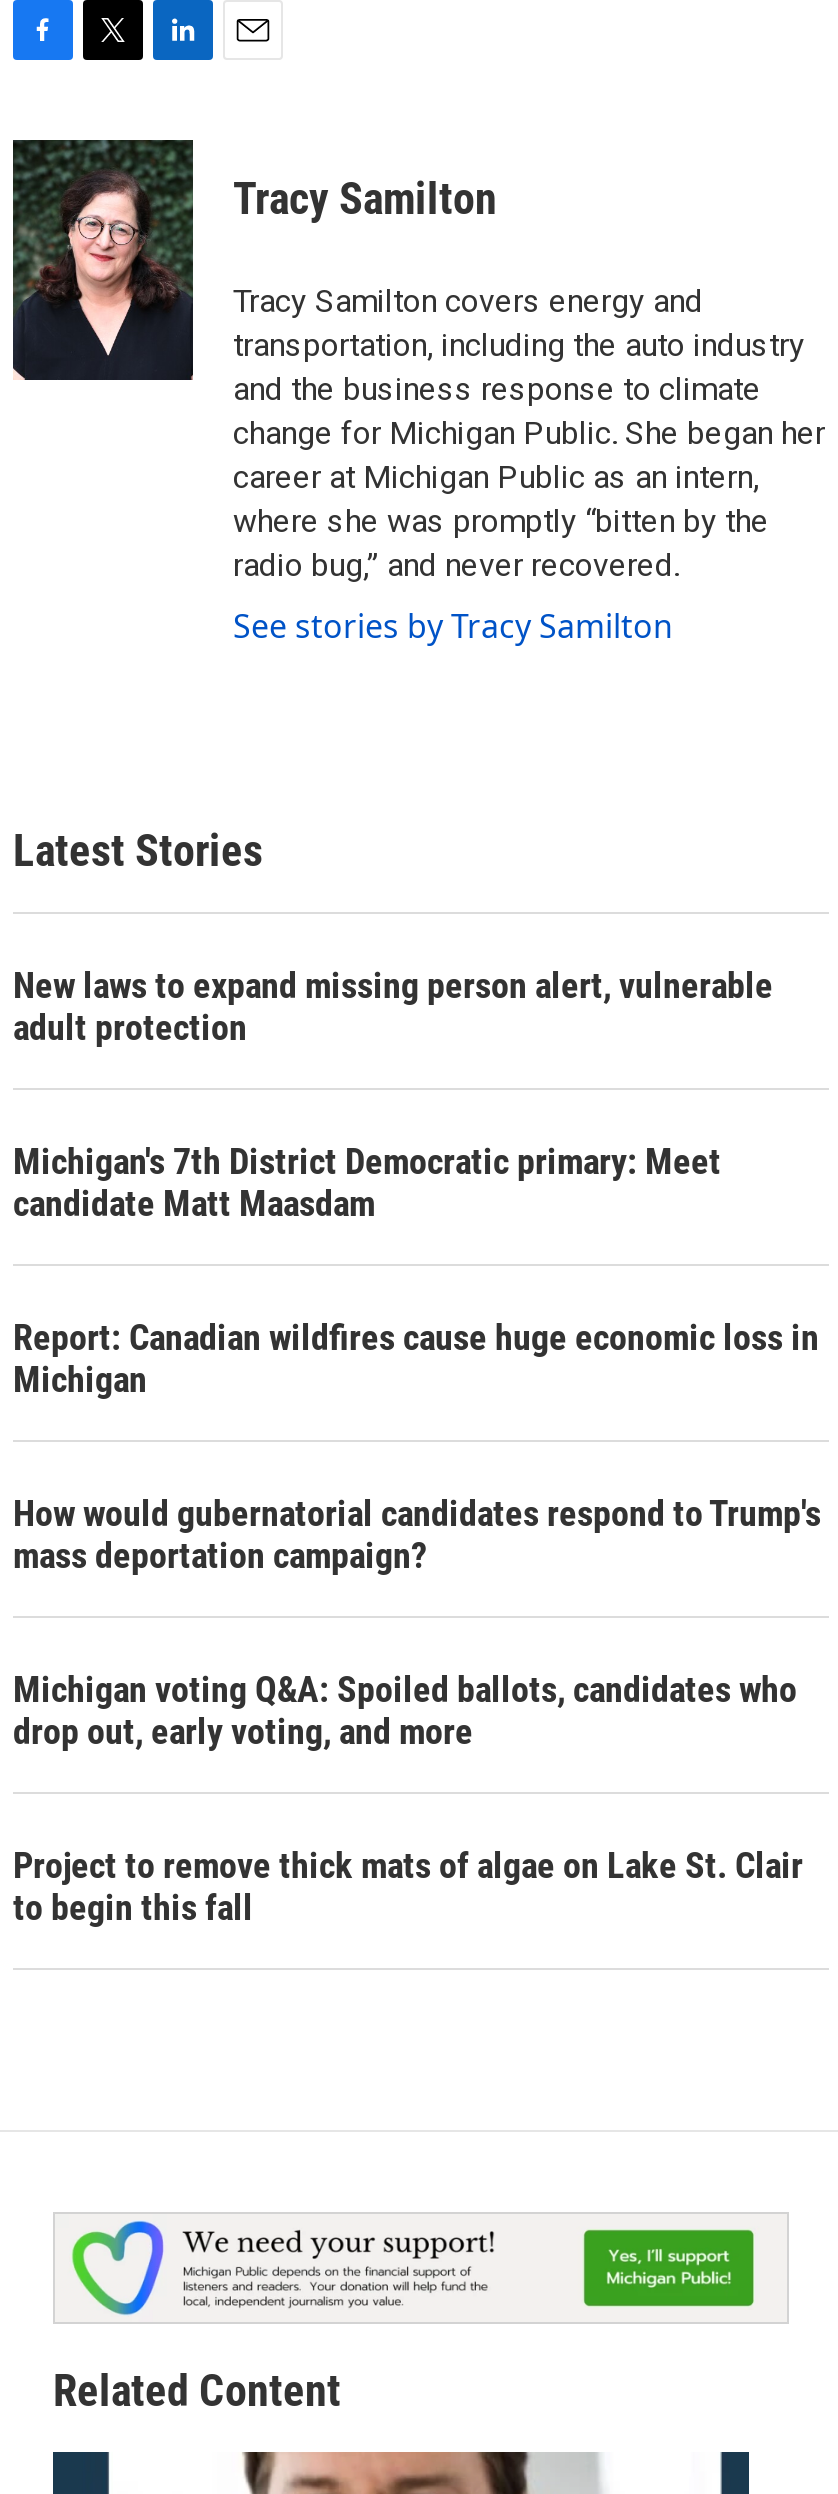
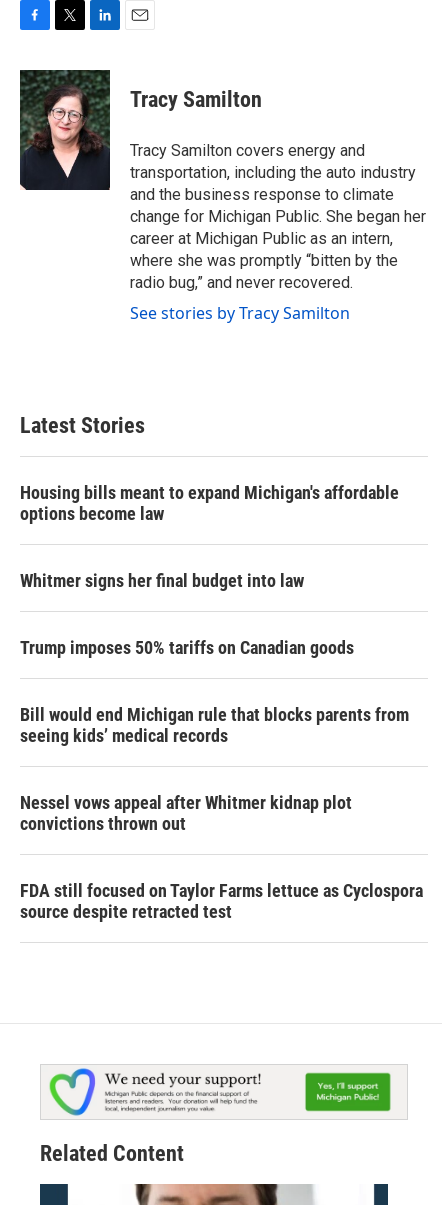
[13,963,773,1047] New laws to expand missing person alert, vulnerable | adult protection -> [20,482,399,524] Housing bills meant to expand Michigan's affordable | options become law
[13,1139,721,1223] Michigan's 7th District Democratic primary: Meet | candidate Matt Maasdam -> [20,570,304,591] Whitmer signs her final budget into law
[13,1315,819,1399] Report: Canadian wildfires cause huge economic loss in | Michigan -> [20,637,354,658] Trump imposes 50% tariffs on Canadian goods
[13,1491,821,1575] How would gubernatorial candidates respond to Trump's | mass deportation campaign? -> [20,704,409,746] Bill would end Michigan rule that blocks parents from | seeing kids’ medical records
[13,1667,797,1751] Michigan voting Q&A: Spoiled ballots, candidates who | drop out, early voting, and more -> [20,792,352,834] Nessel vows appeal after Whitmer kidnap plot | convictions thrown out
[13,1843,803,1927] Project to remove thick mats of algae on Lake St. Clair | to begin this fall -> [20,880,423,922] FDA still focused on Taylor Farms lettuce as Cyclospora | source despite retracted test

